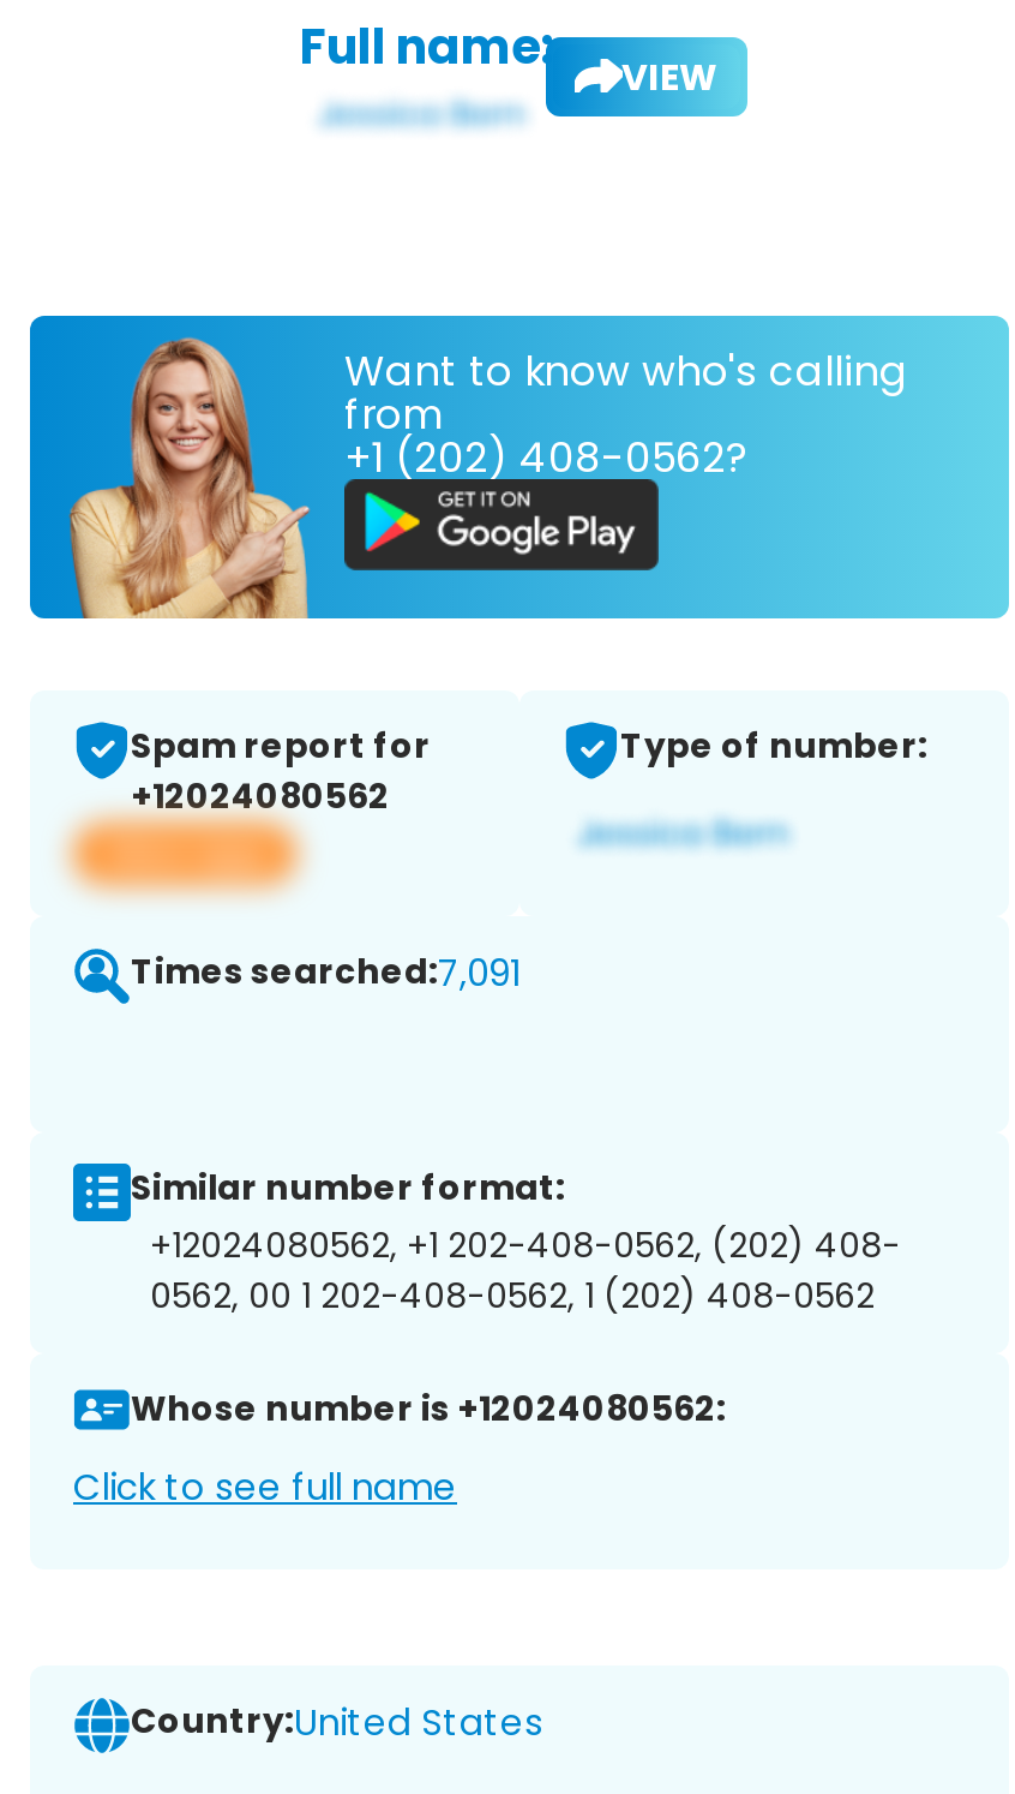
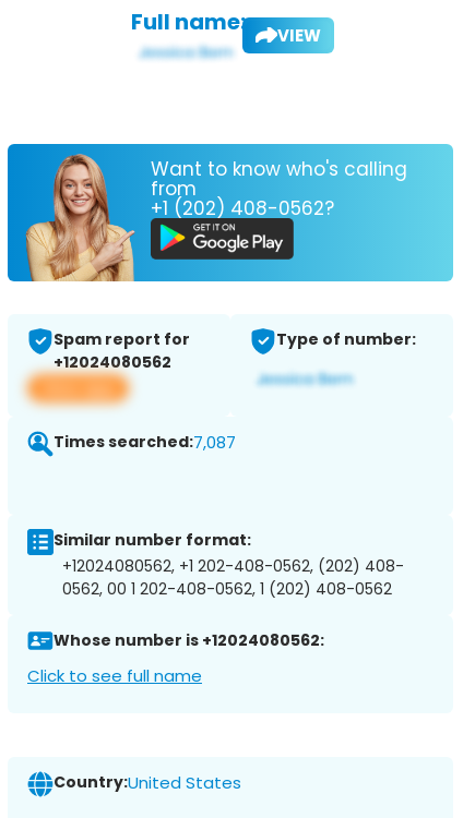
[131,948,522,998] Times searched:7,091 -> [54,431,236,454] Times searched:7,087

